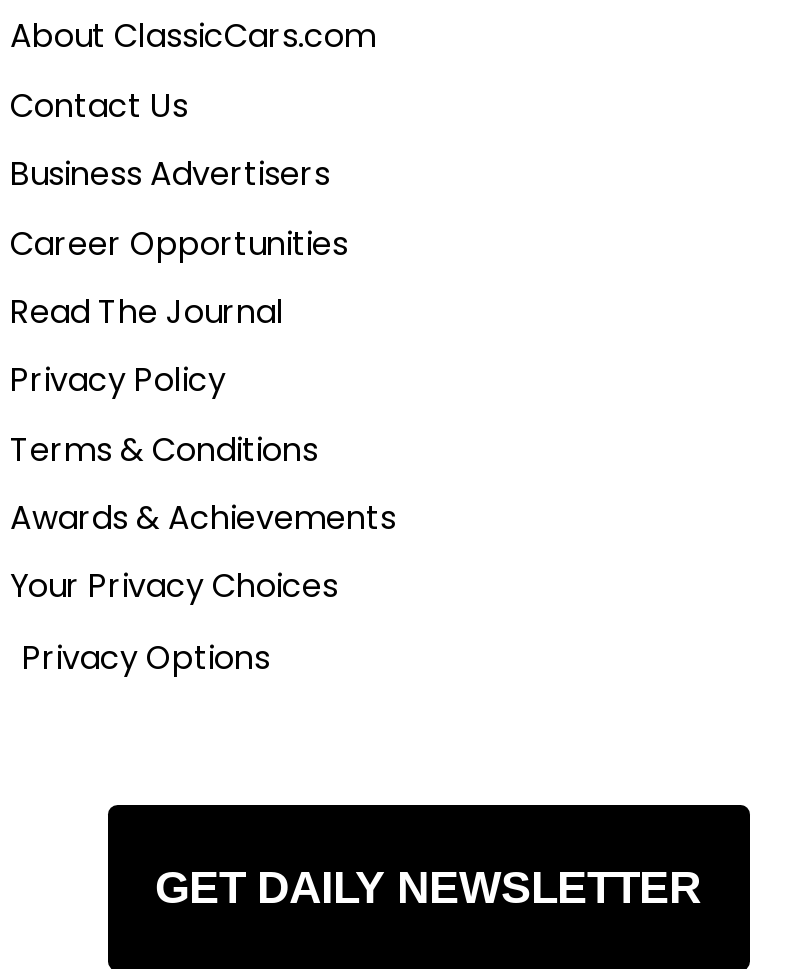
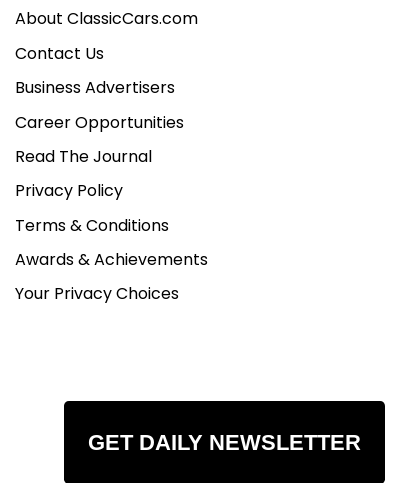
[22,635,270,681] Privacy Options -> none

